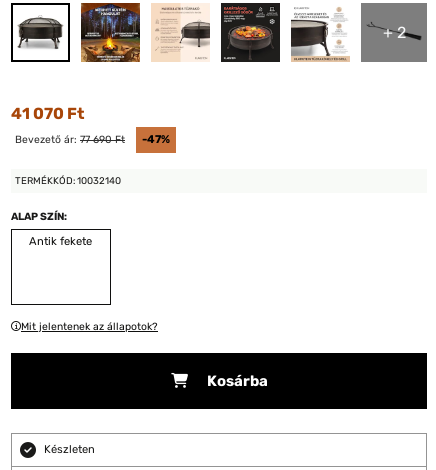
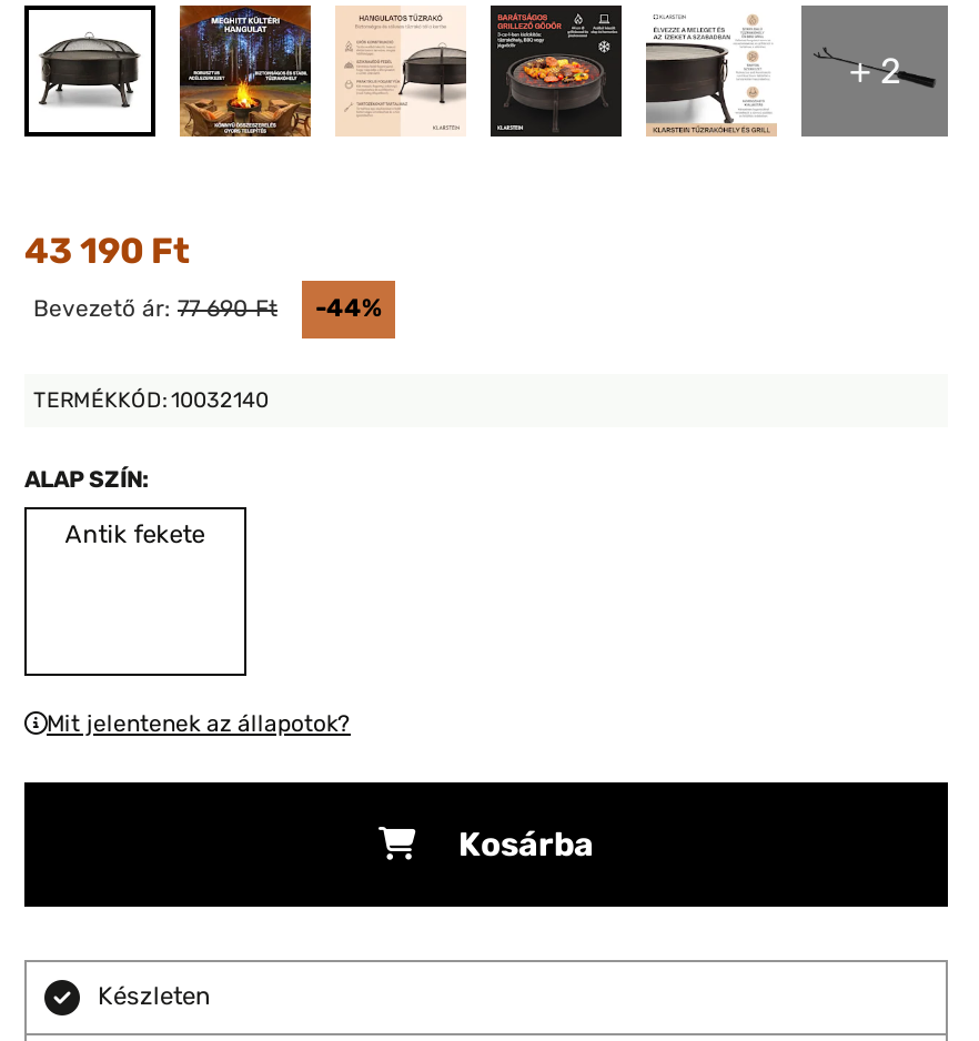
[11,104,84,123] 41 070 Ft -> [24,231,189,273] 43 190 Ft
[142,133,170,146] -47% -> [315,295,382,324] -44%

